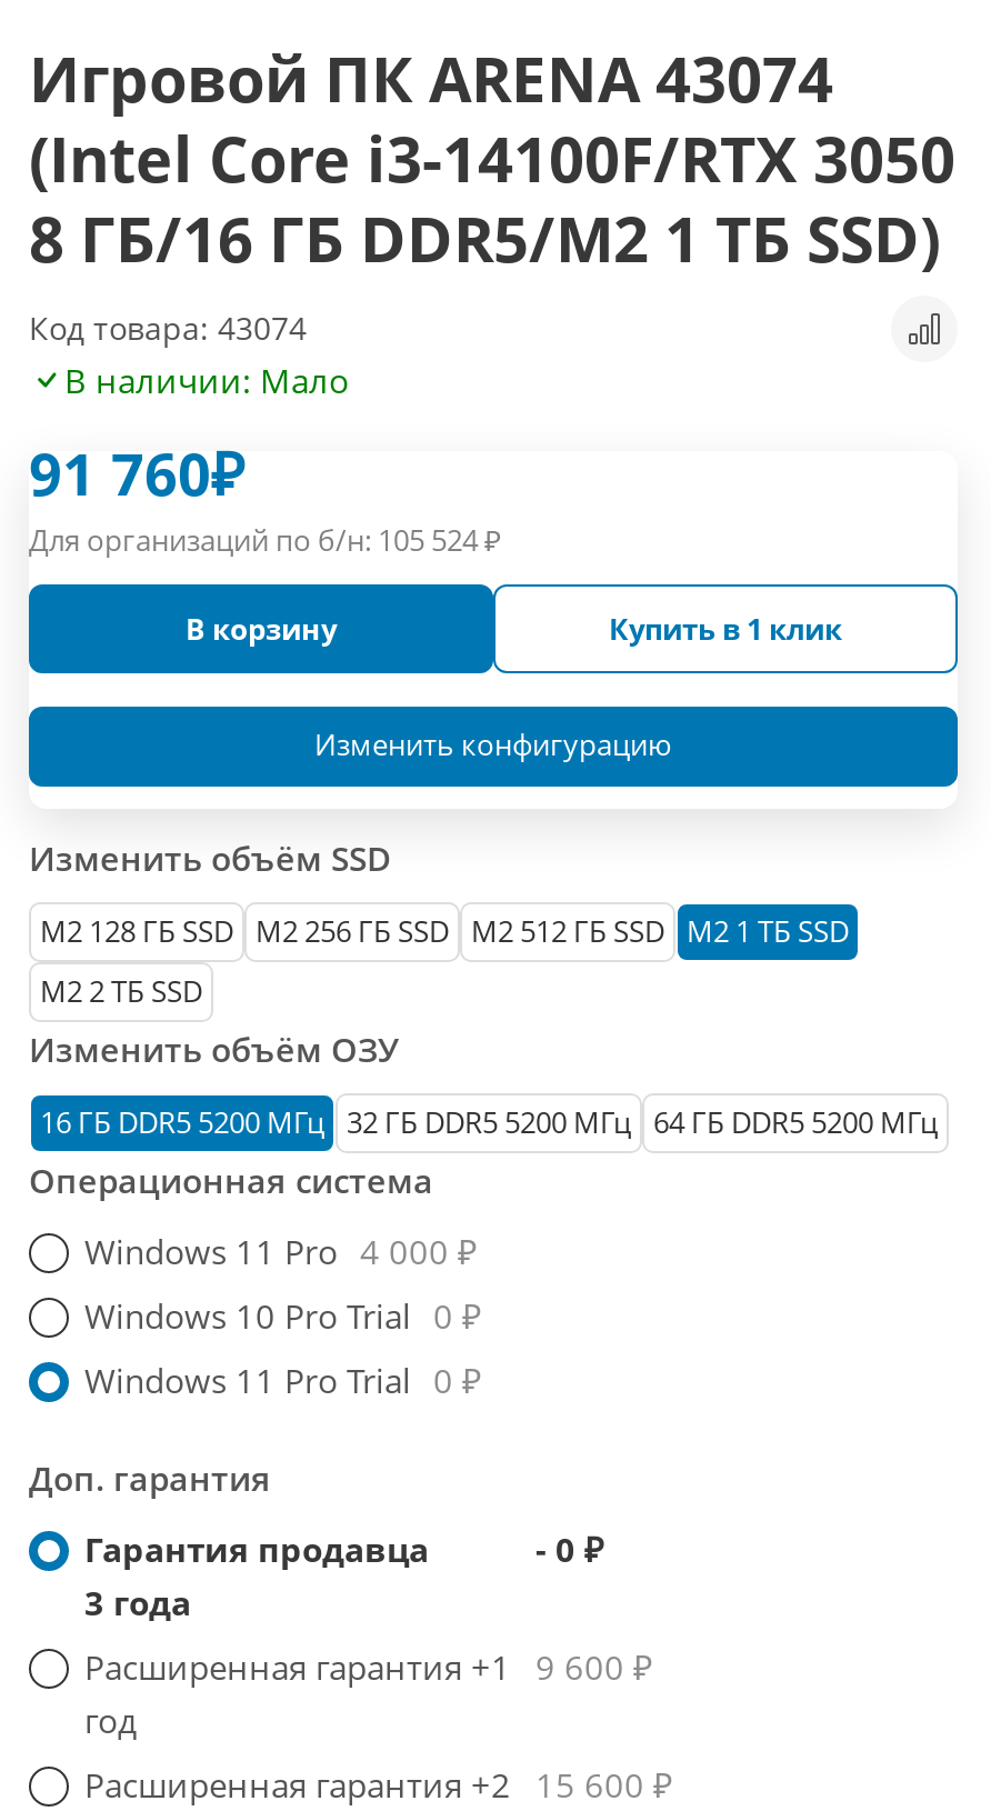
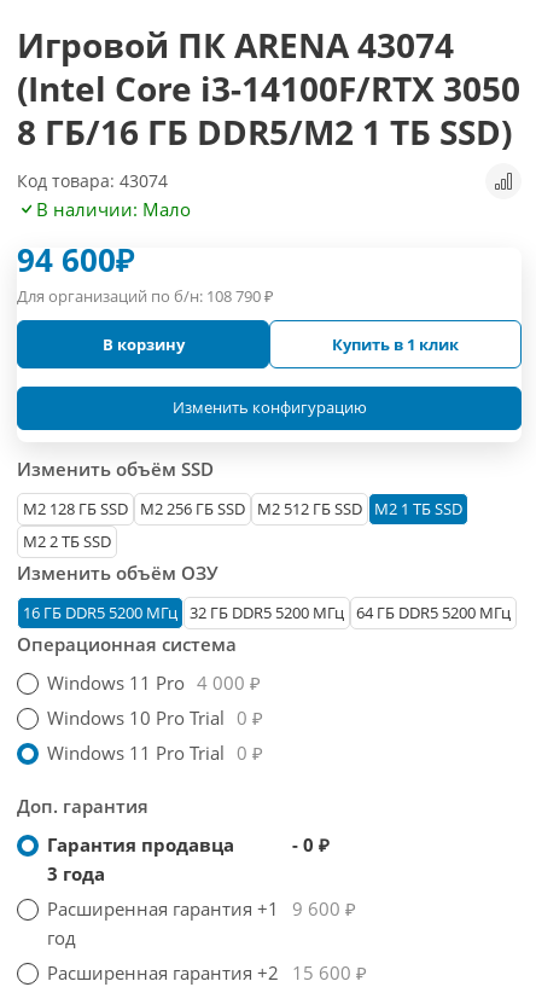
[29,433,244,513] 91 760₽ -> [17,238,134,281] 94 600₽
[29,519,502,559] Для организаций по б/н: 105 524₽ -> [17,285,274,306] Для организаций по б/н: 108 790₽

